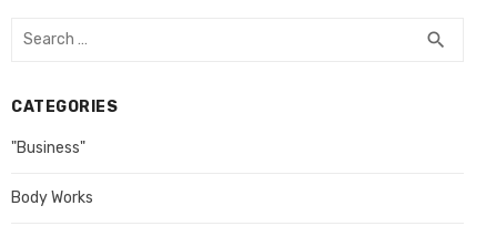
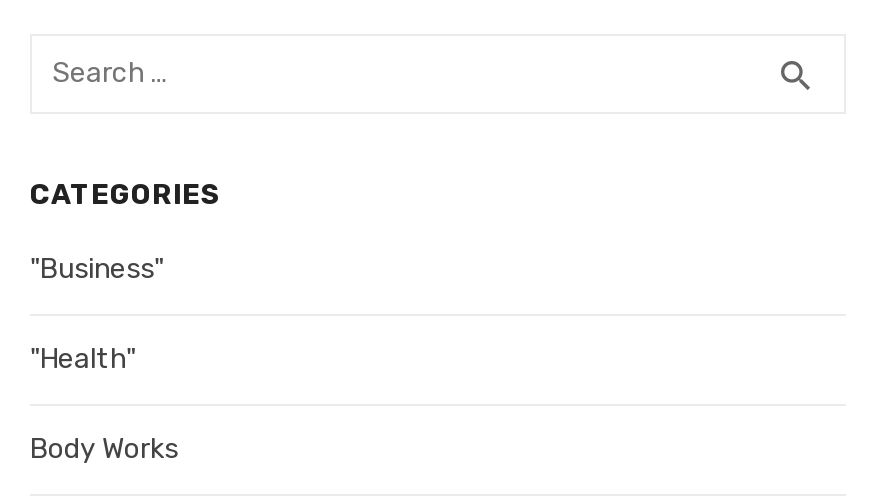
none -> [30,342,136,376] "Health"

